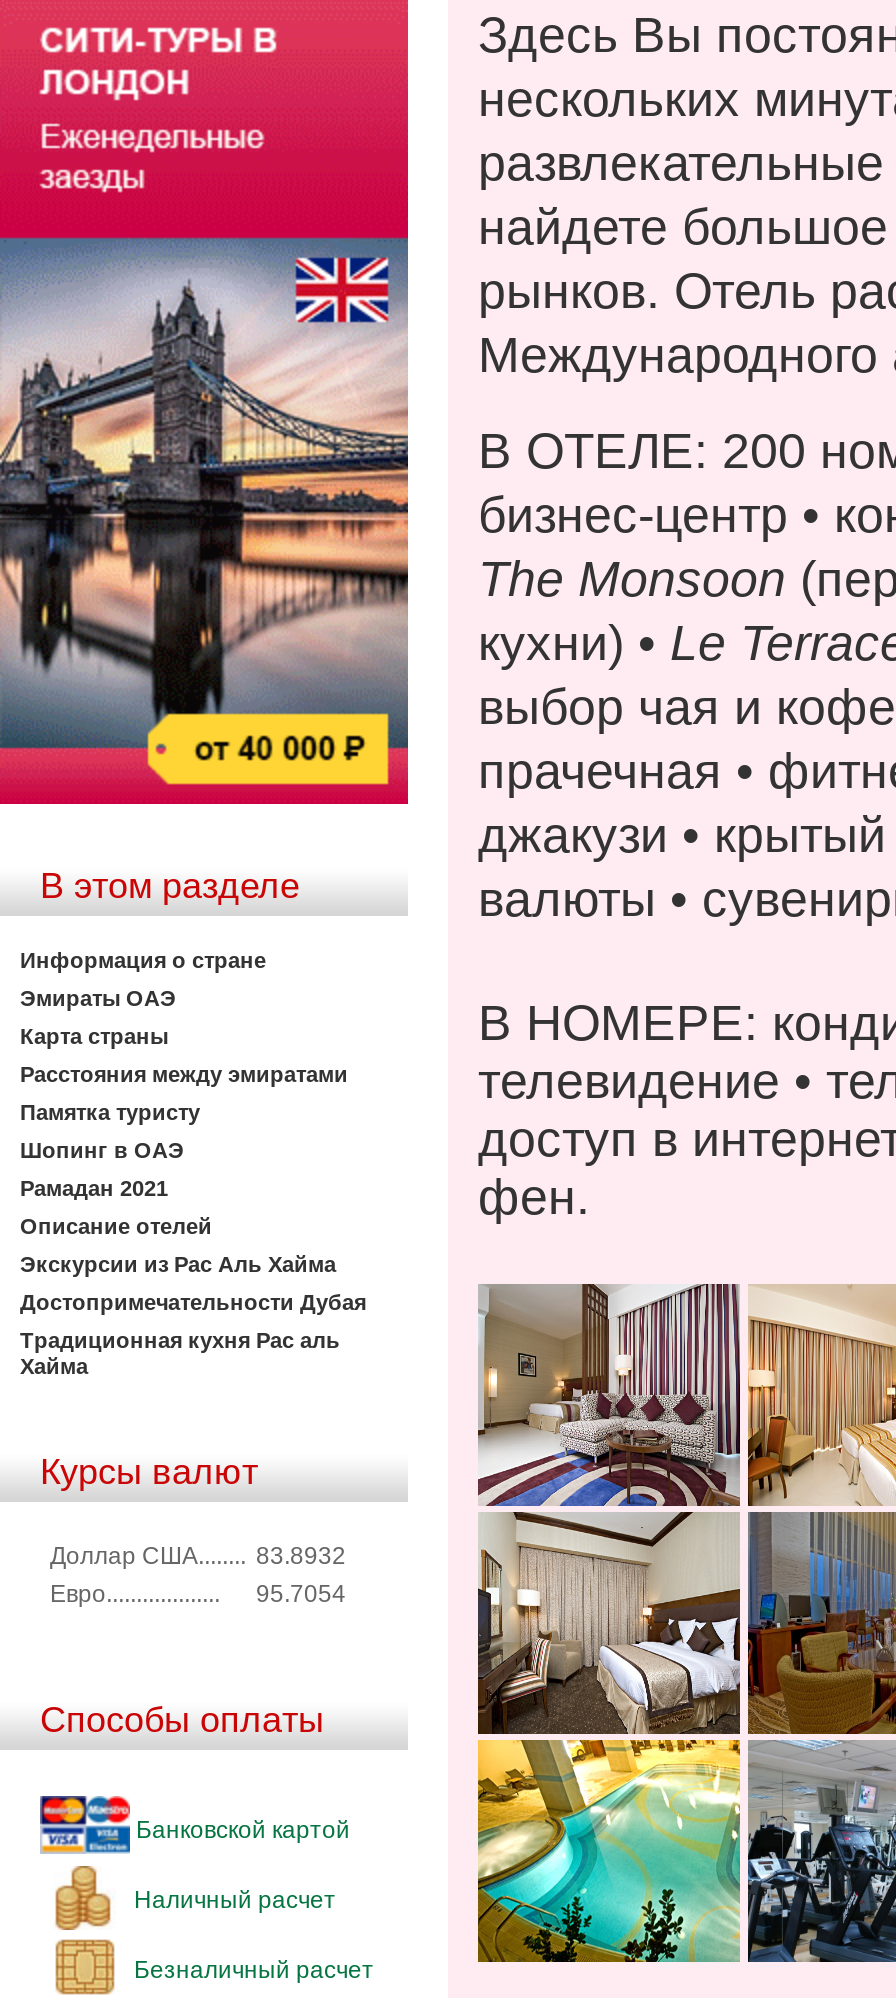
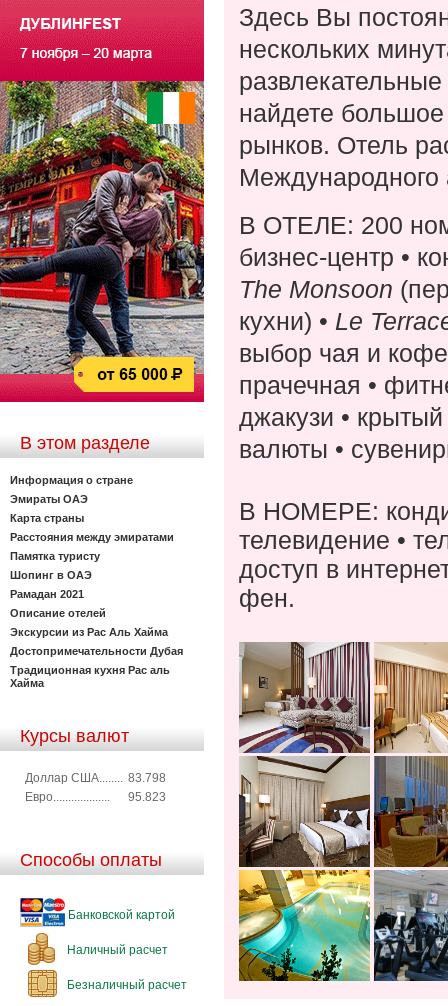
[6,26,410,754] [image] -> [3,14,205,377] [image]
[50,1542,346,1570] Доллар США........ 83.8932 -> [25,771,166,785] Доллар США........ 83.798
[50,1580,346,1608] Евро................... 95.7054 -> [25,790,166,804] Евро................... 95.823

